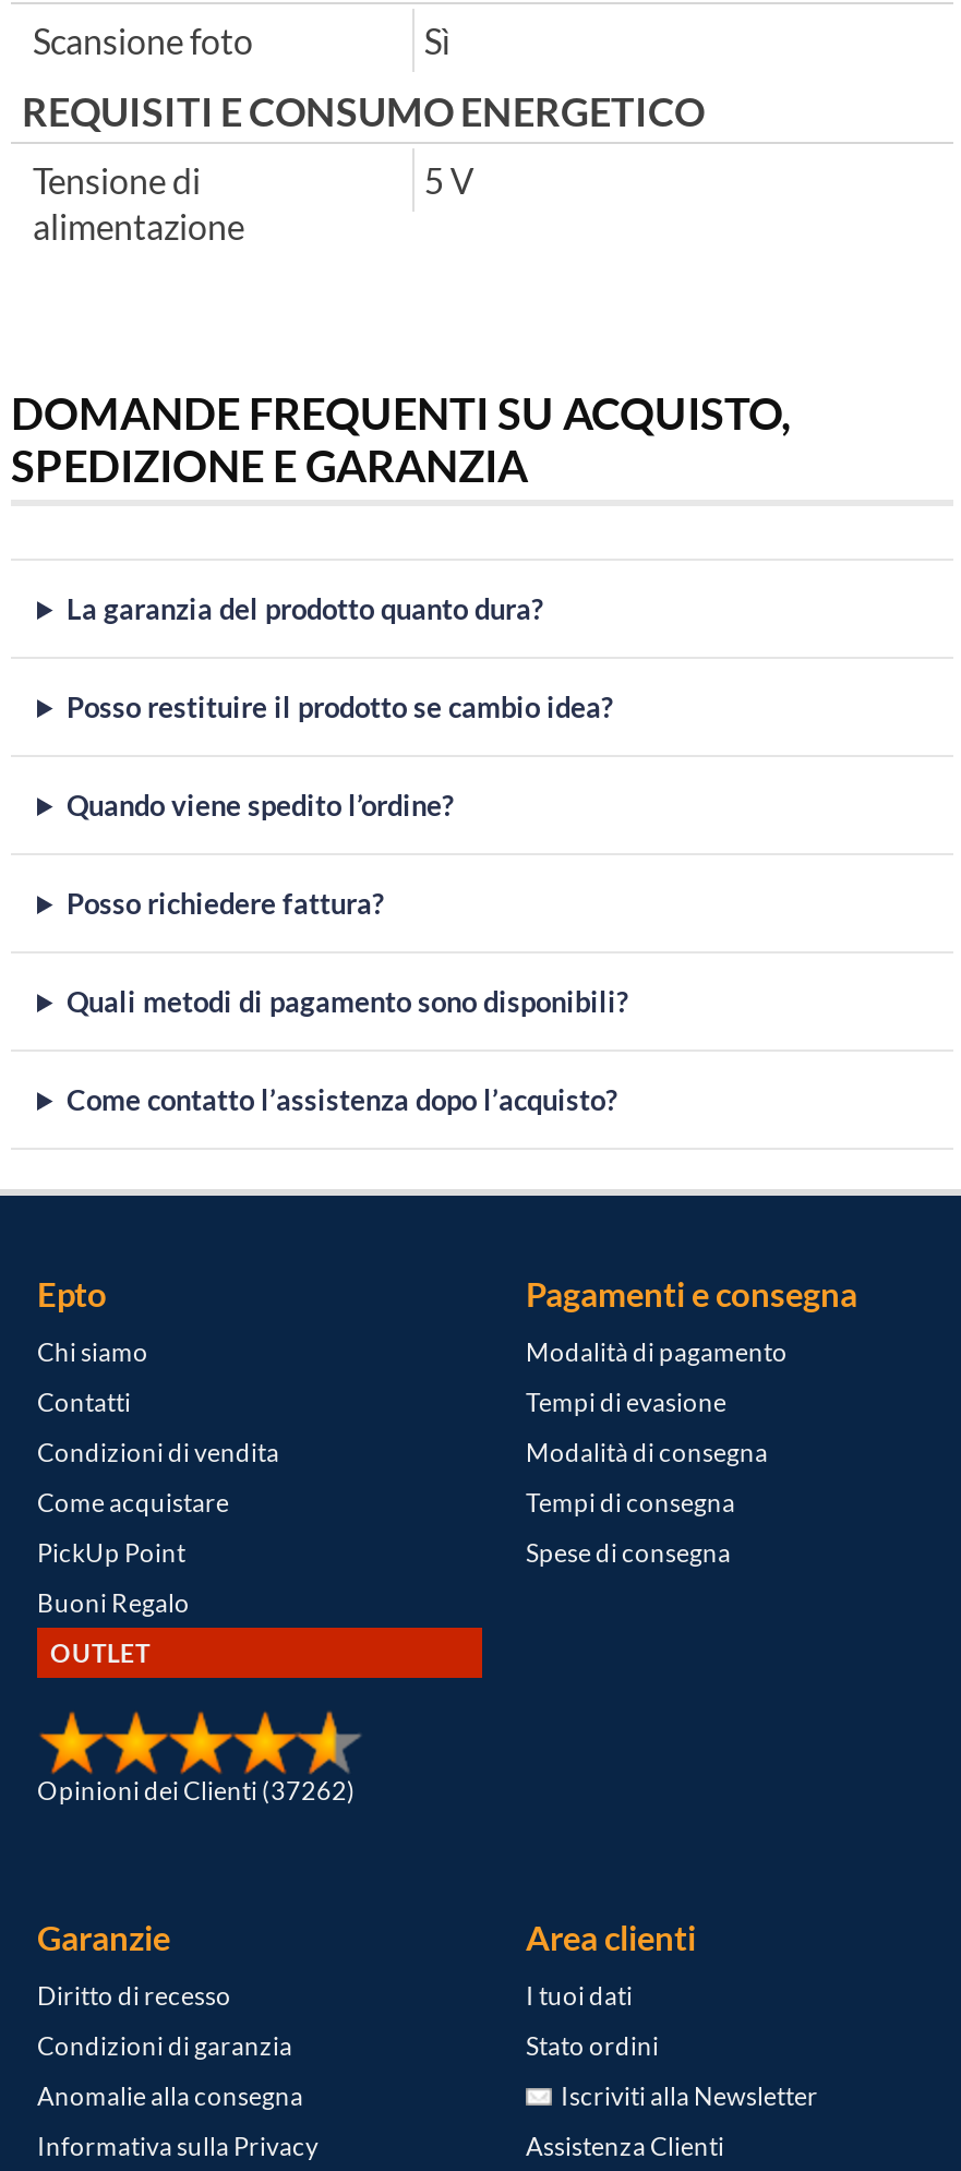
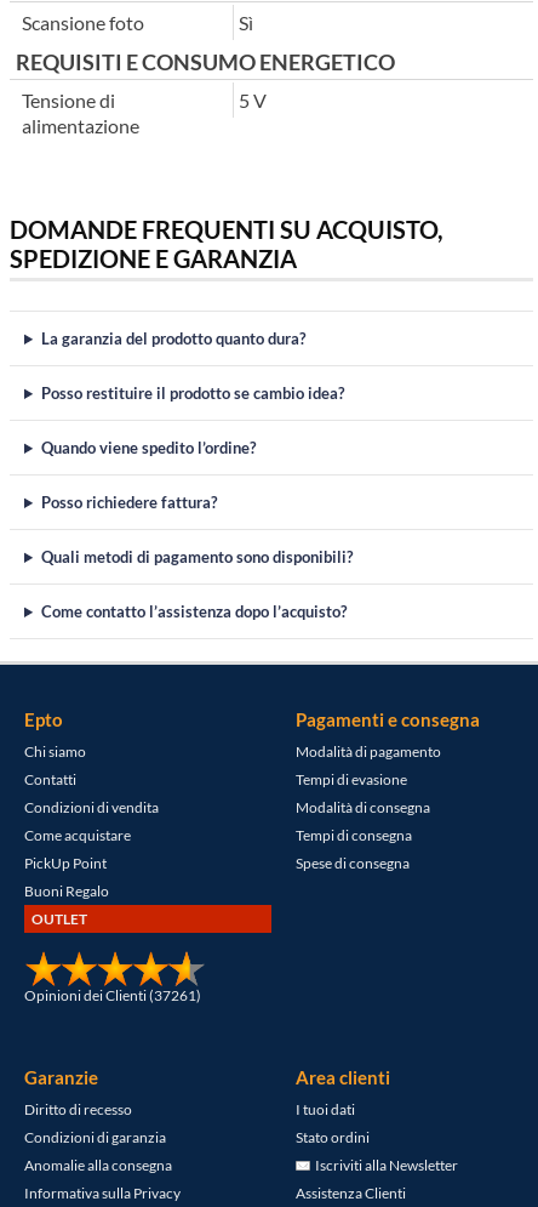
[37,1776,356,1804] Opinioni dei Clienti (37262) -> [24,987,201,1003] Opinioni dei Clienti (37261)

